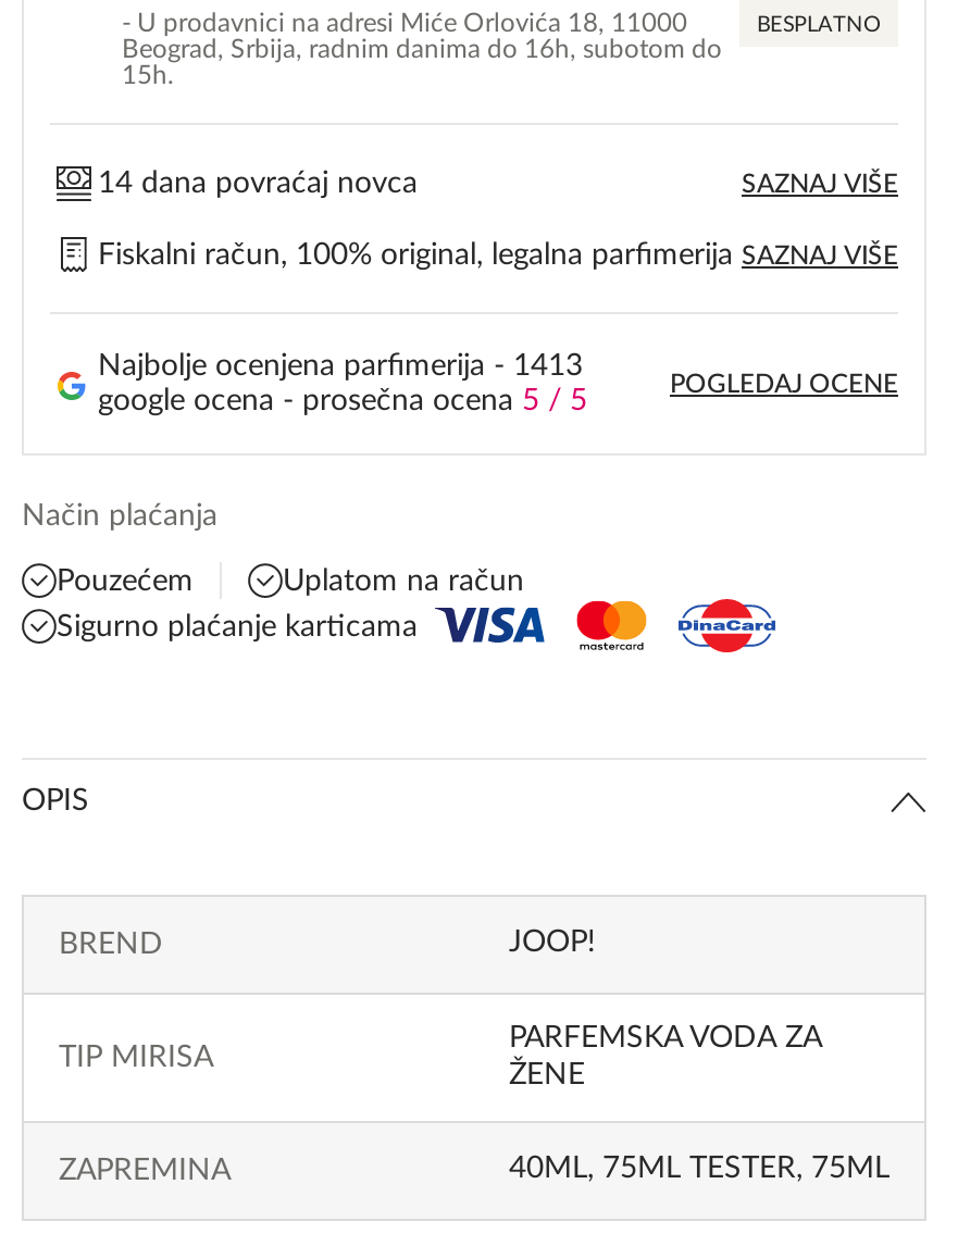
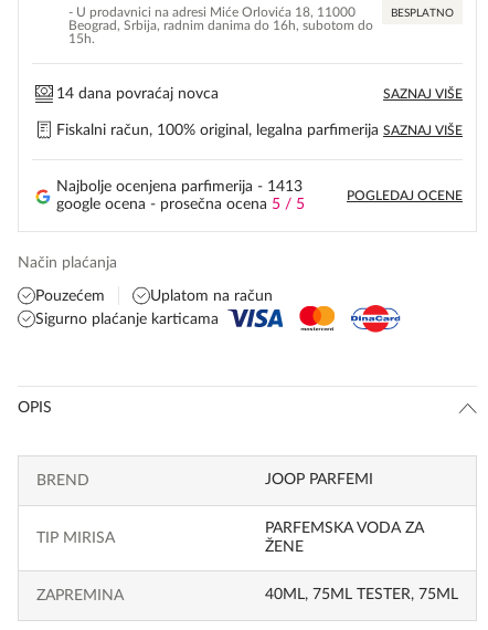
[509,928,596,958] JOOP! -> [265,472,373,488] JOOP PARFEMI

